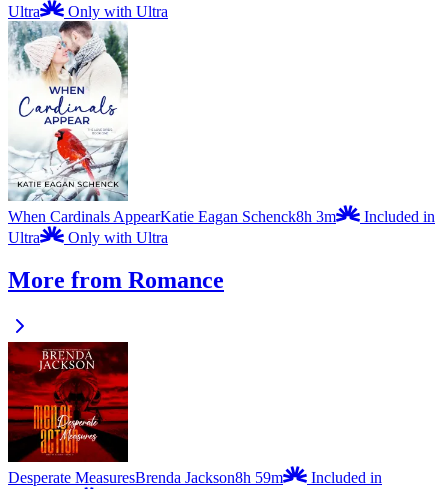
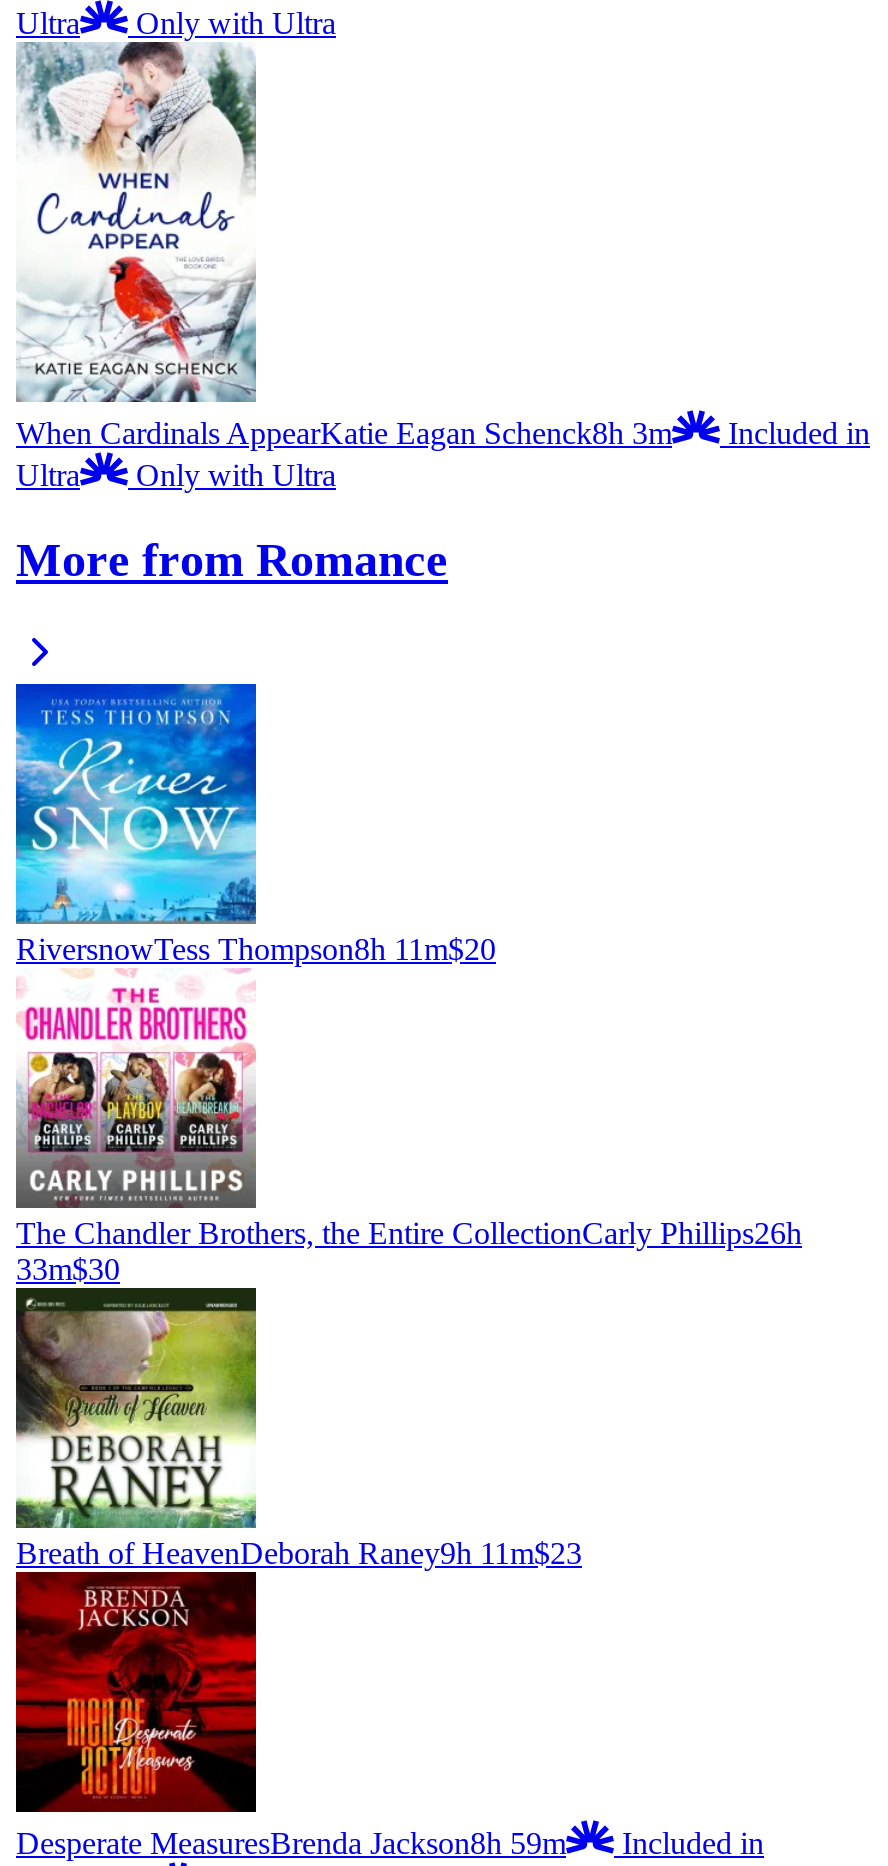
none -> [14,682,496,965] [image] | RiversnowTess Thompson8h 11m$20
none -> [14,980,802,1285] [image] | The Chandler Brothers, the Entire CollectionCarly Phillips26h | 33m$30
none -> [14,1264,582,1569] [image] | Breath of HeavenDeborah Raney9h 11m$23

